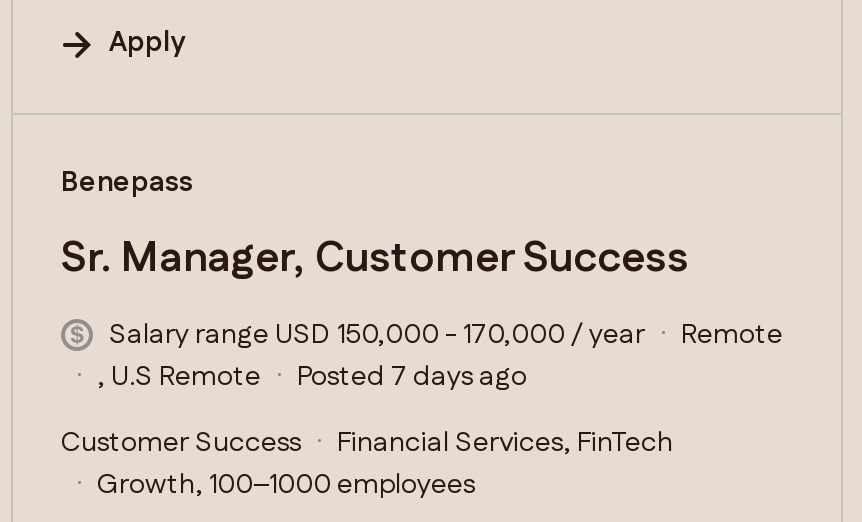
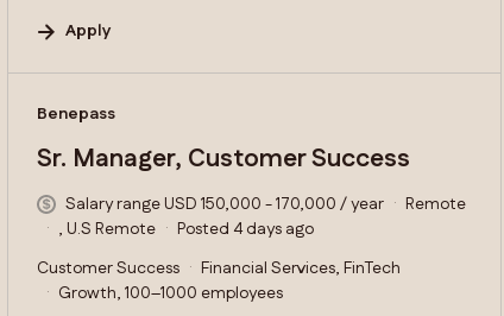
[297,357,527,397] Posted 7 days ago -> [177,217,314,241] Posted 4 days ago

